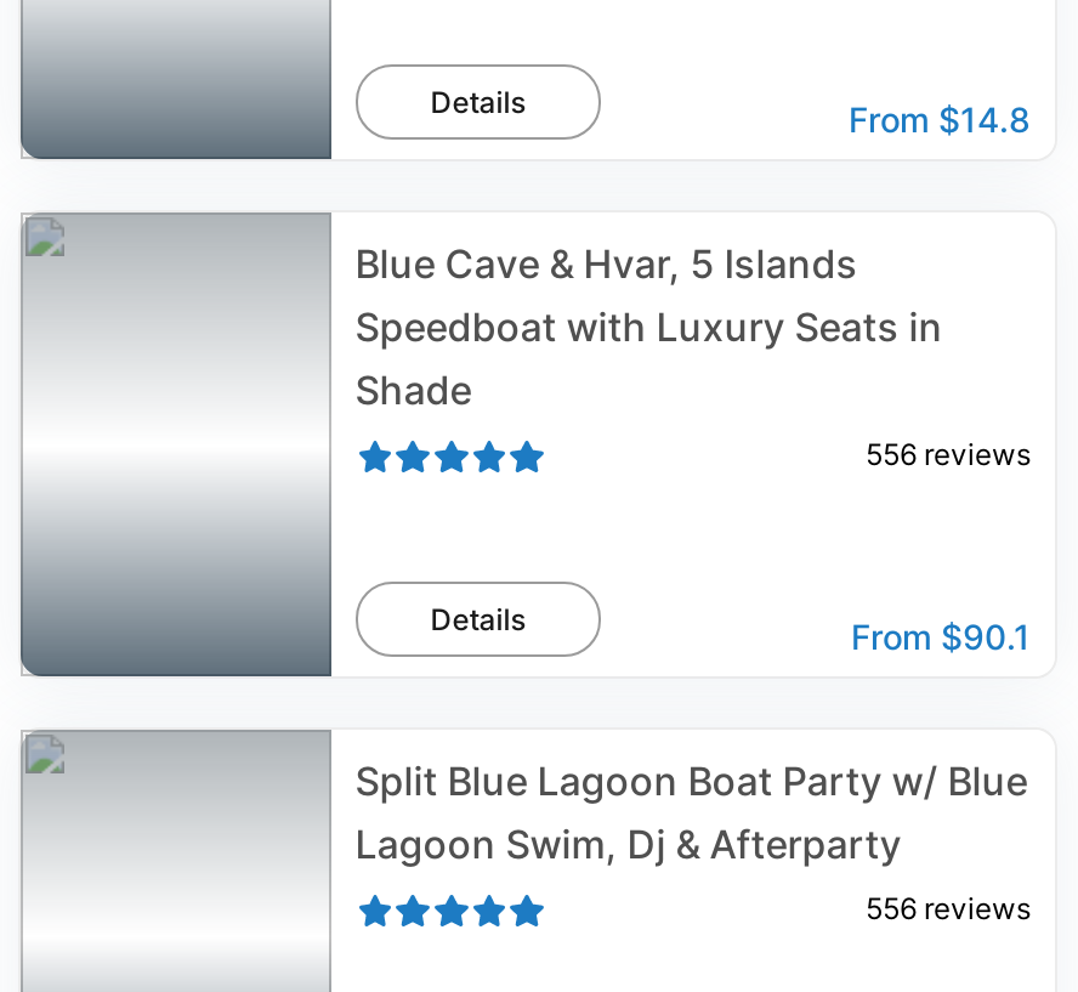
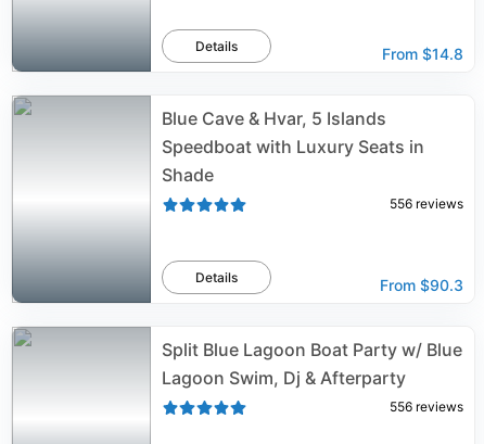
[851,616,1031,657] From $90.1 -> [380,276,463,294] From $90.3

